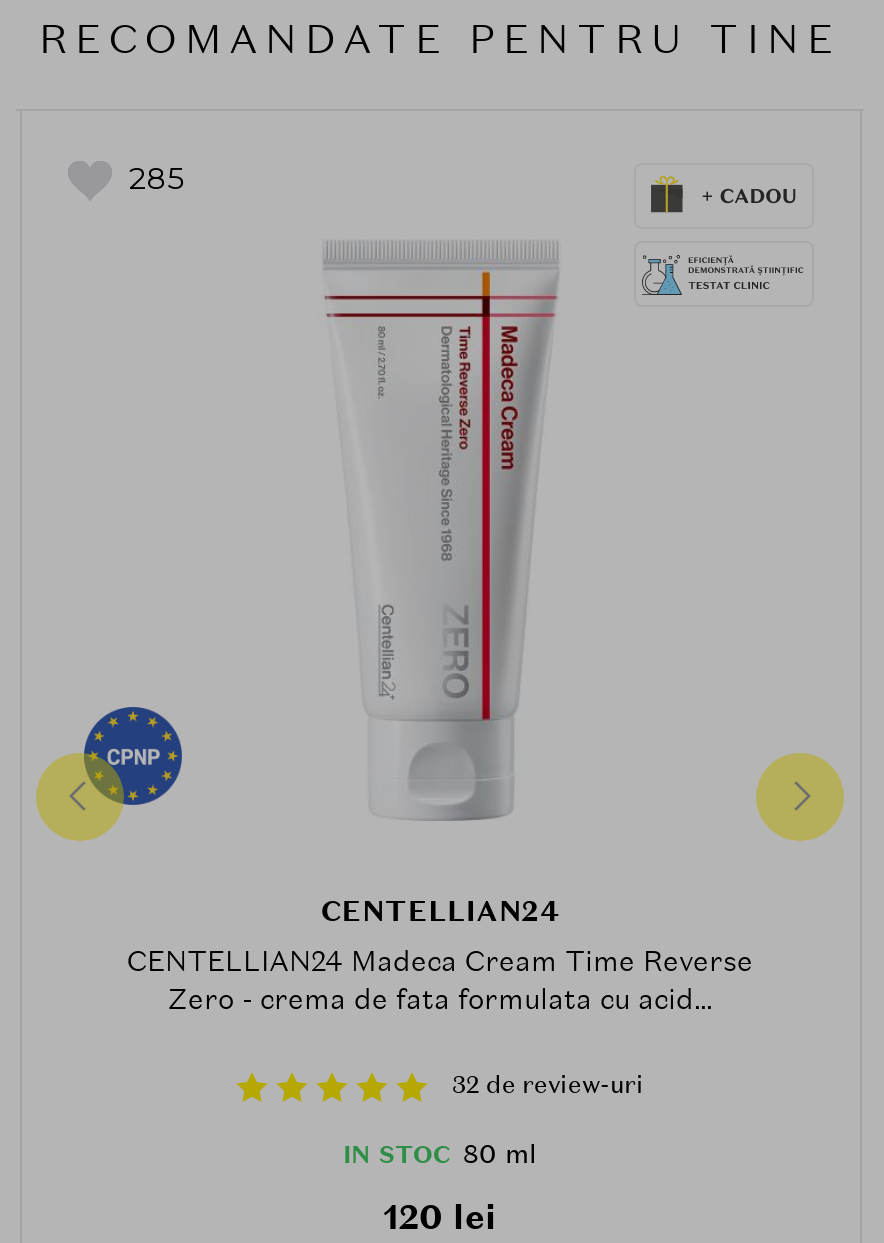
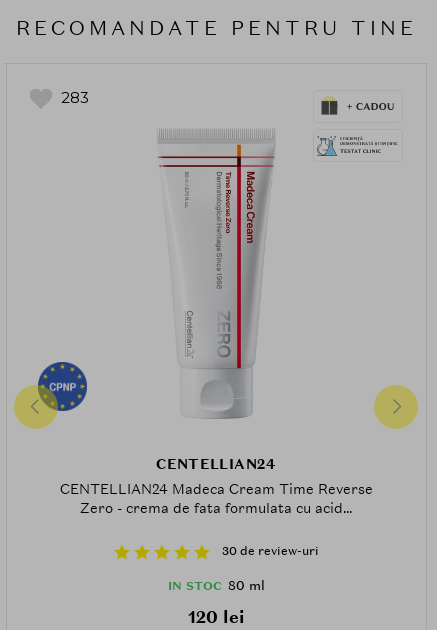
[129,159,185,197] 285 -> [60,88,88,107] 283
[452,1070,644,1102] 32 de review-uri -> [221,543,318,559] 30 de review-uri

